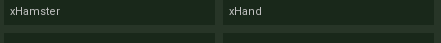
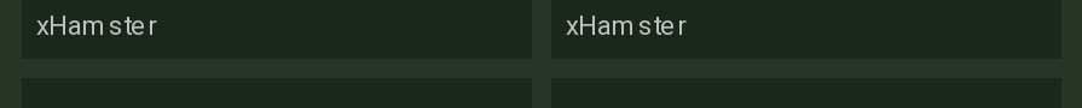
[229,5,262,18] xHand -> [566,11,687,42] xHamster

